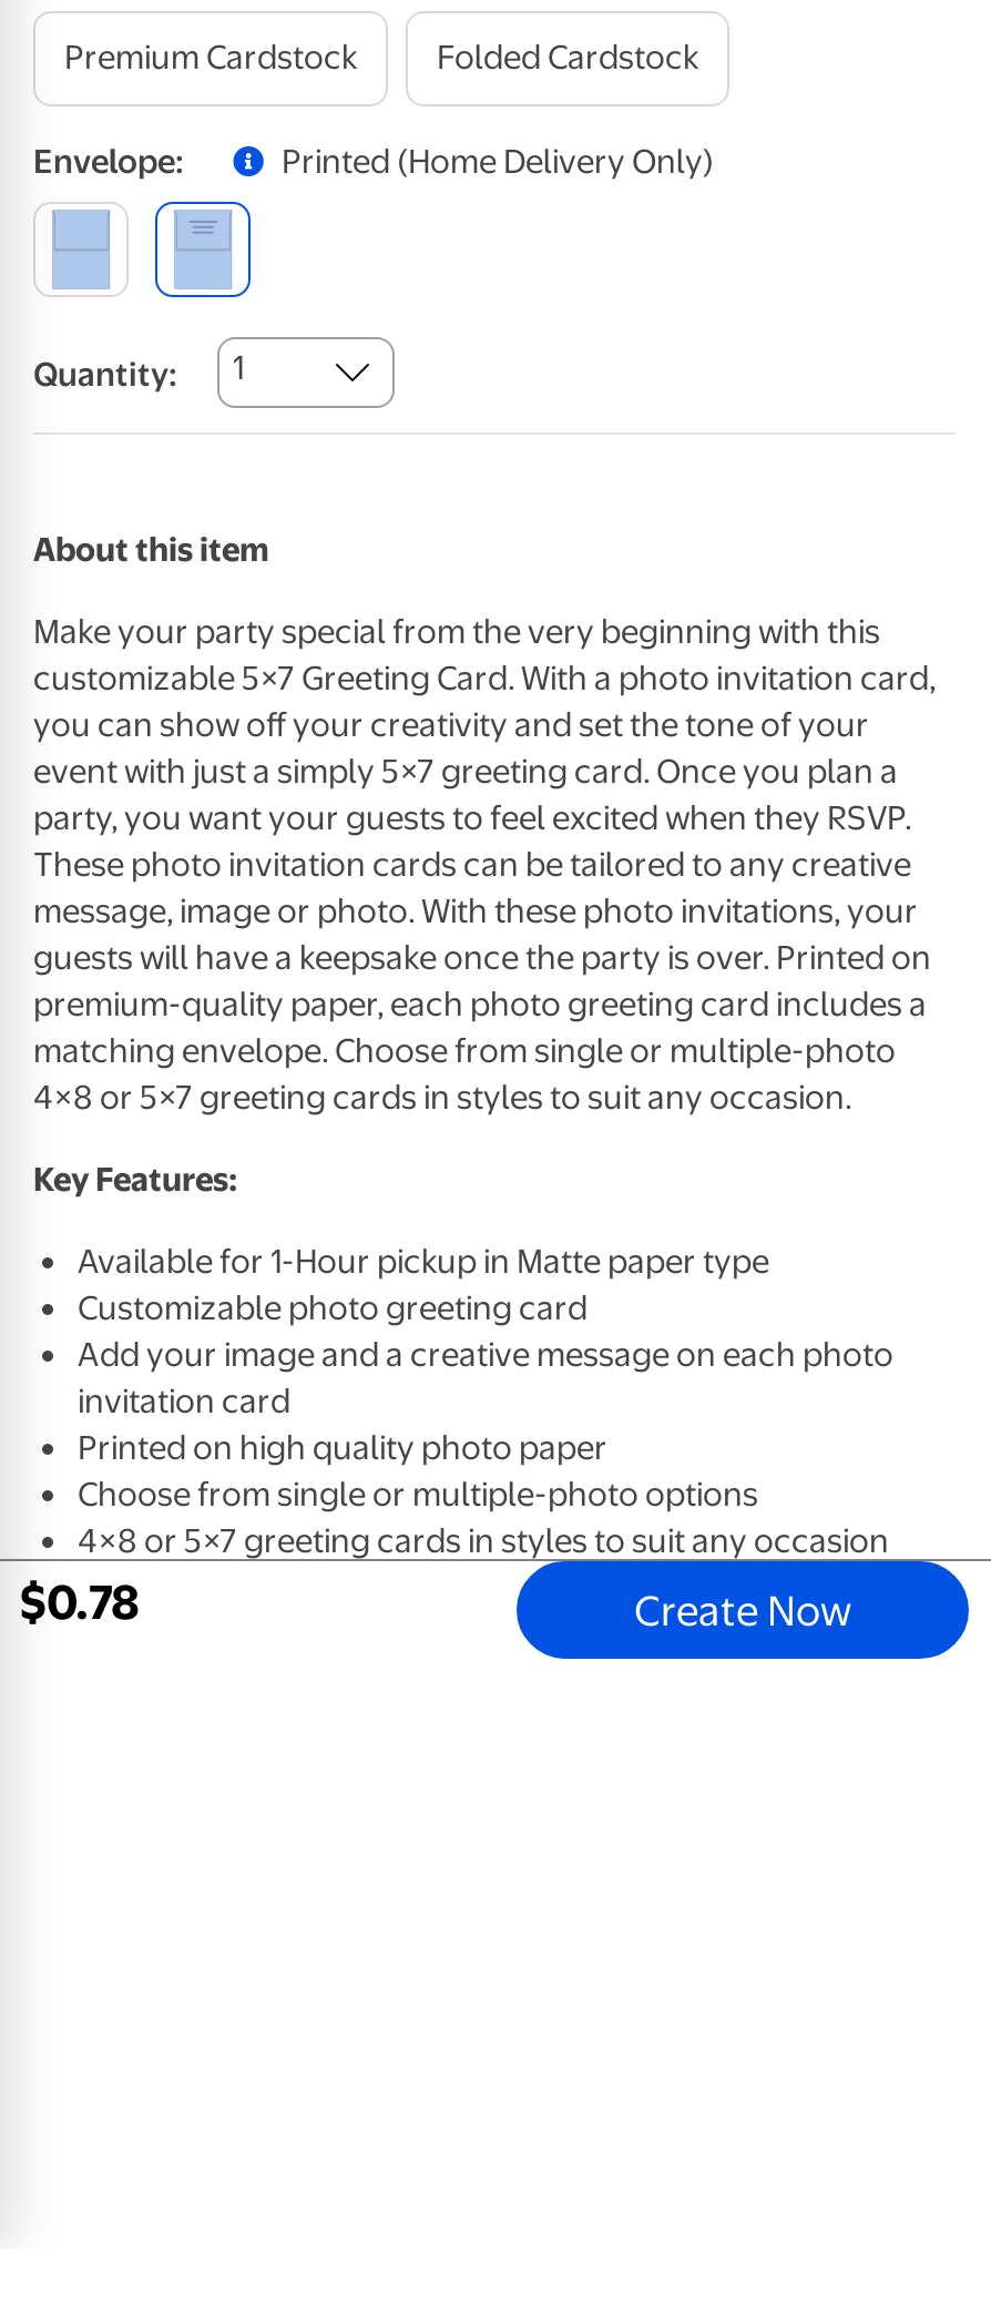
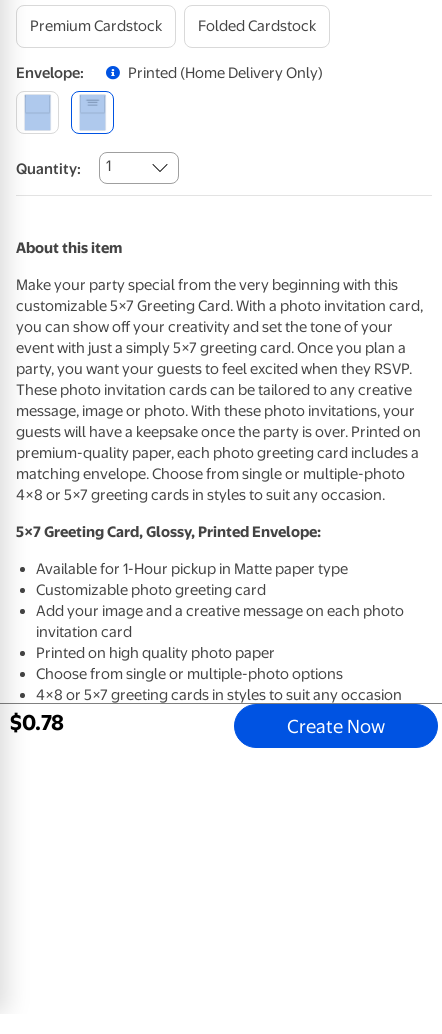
[33,1160,237,1200] Key Features: -> [16,523,321,541] 5×7 Greeting Card, Glossy, Printed Envelope:

